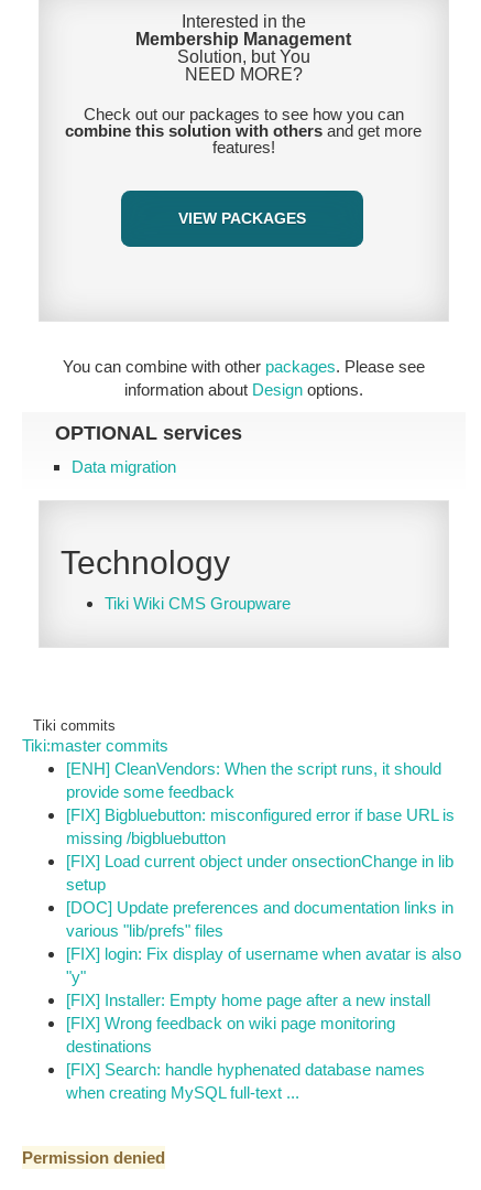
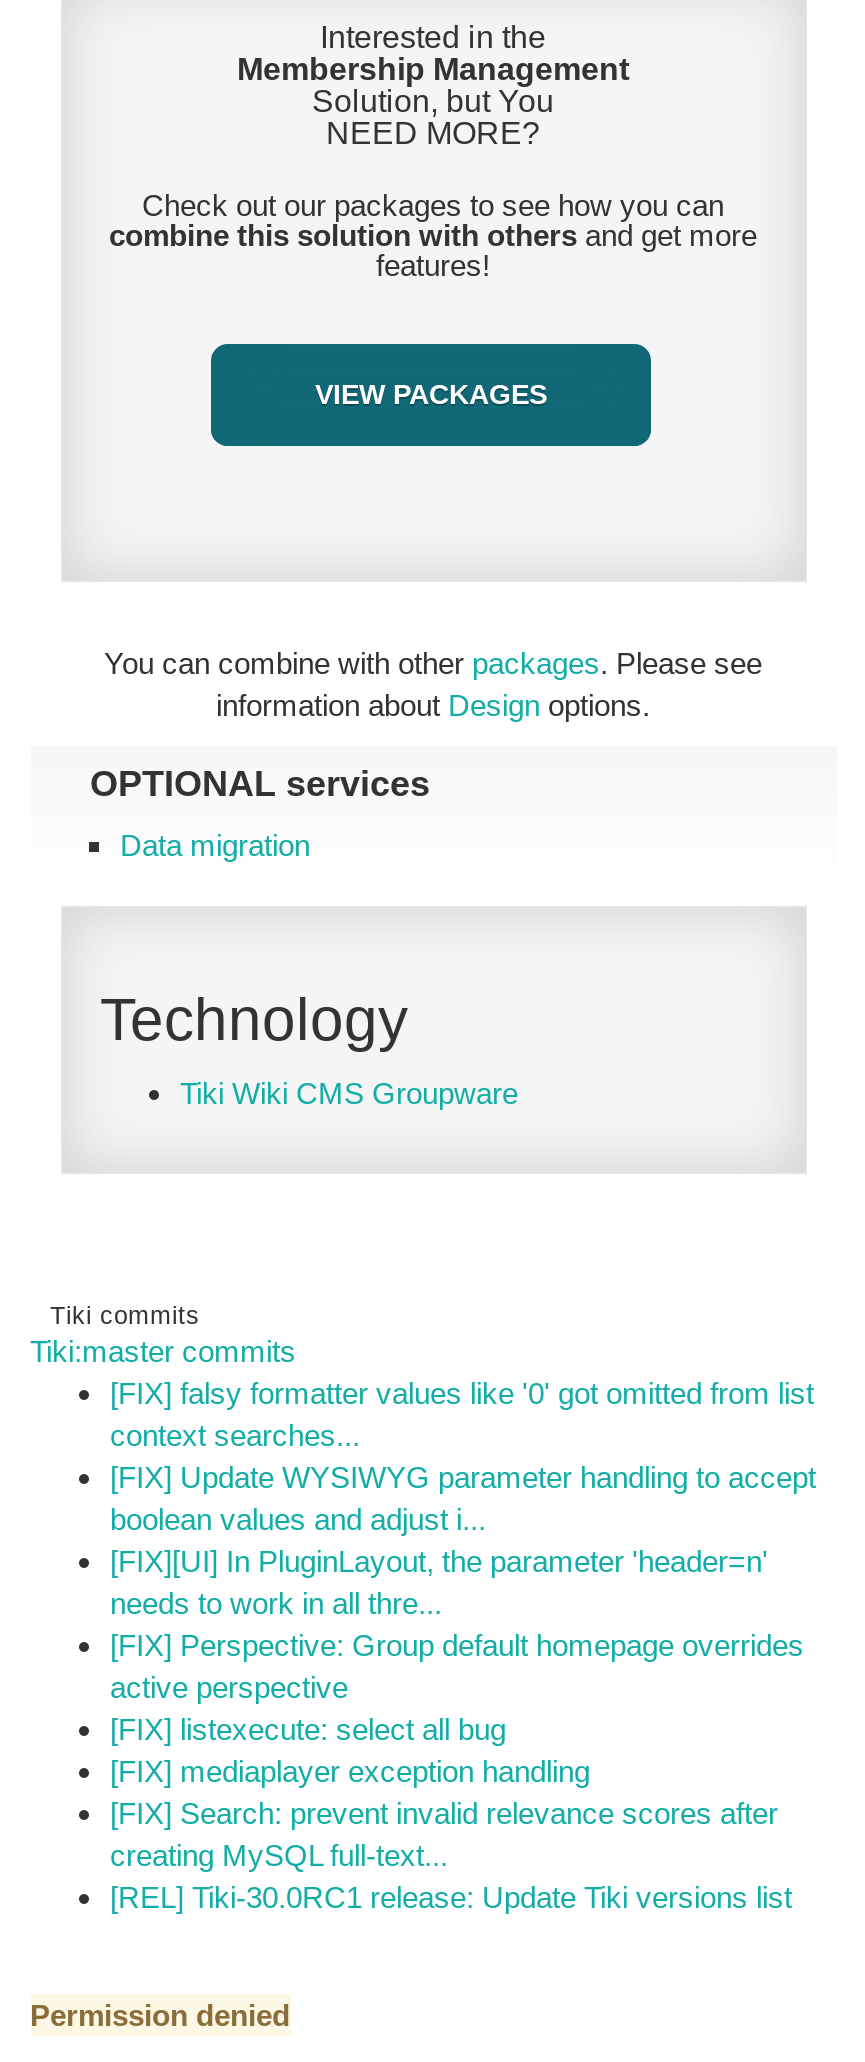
[65,759,461,1102] [ENH] CleanVendors: When the script runs, it should | provide some feedback | [FIX] Bigbluebutton: misconfigured error if base URL is | missing /bigbluebutton | [FIX] Load current object under onsectionChange in lib | setup | [DOC] Update preferences and documentation links in | various "lib/prefs" files | [FIX] login: Fix display of username when avatar is also | "y" | [FIX] Installer: Empty home page after a new install | [FIX] Wrong feedback on wiki page monitoring | destinations | [FIX] Search: handle hyphenated database names | when creating MySQL full-text ... -> [110,1376,816,1914] [FIX] falsy formatter values like '0' got omitted from list | context searches... | [FIX] Update WYSIWYG parameter handling to accept | boolean values and adjust i... | [FIX][UI] In PluginLayout, the parameter 'header=n' | needs to work in all thre... | [FIX] Perspective: Group default homepage overrides | active perspective | [FIX] listexecute: select all bug | [FIX] mediaplayer exception handling | [FIX] Search: prevent invalid relevance scores after | creating MySQL full-text... | [REL] Tiki-30.0RC1 release: Update Tiki versions list

